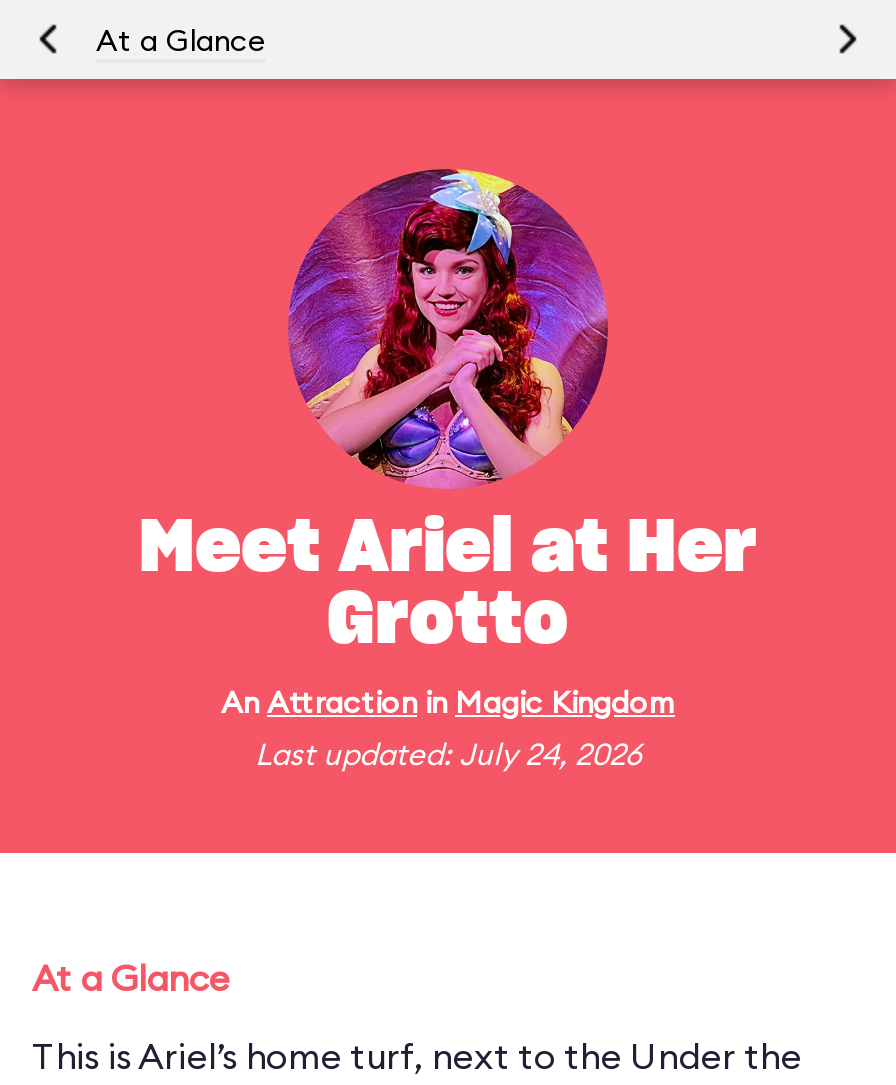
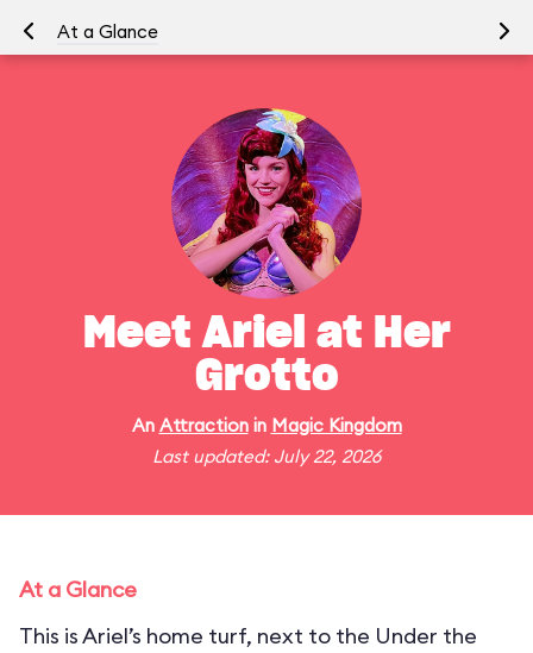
[255,735,641,773] Last updated: July 24, 2026 -> [152,445,381,467] Last updated: July 22, 2026

